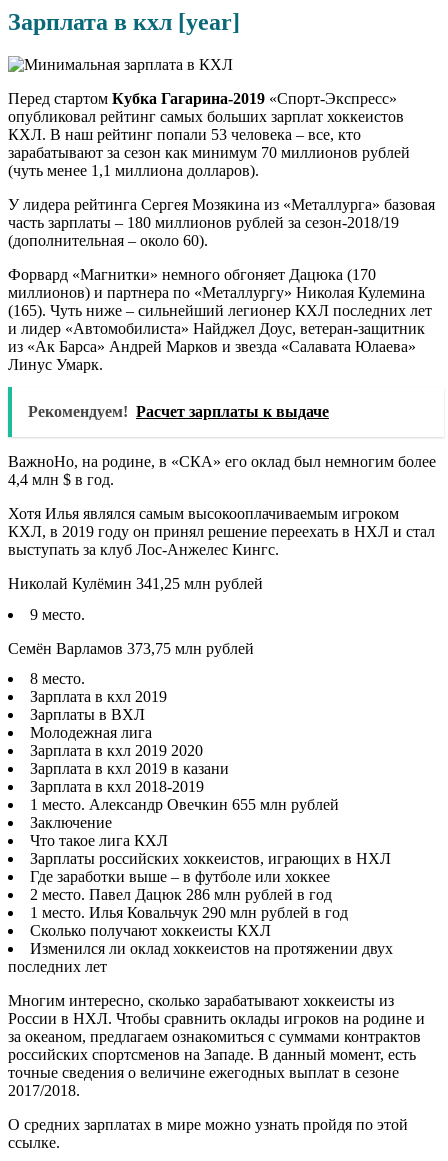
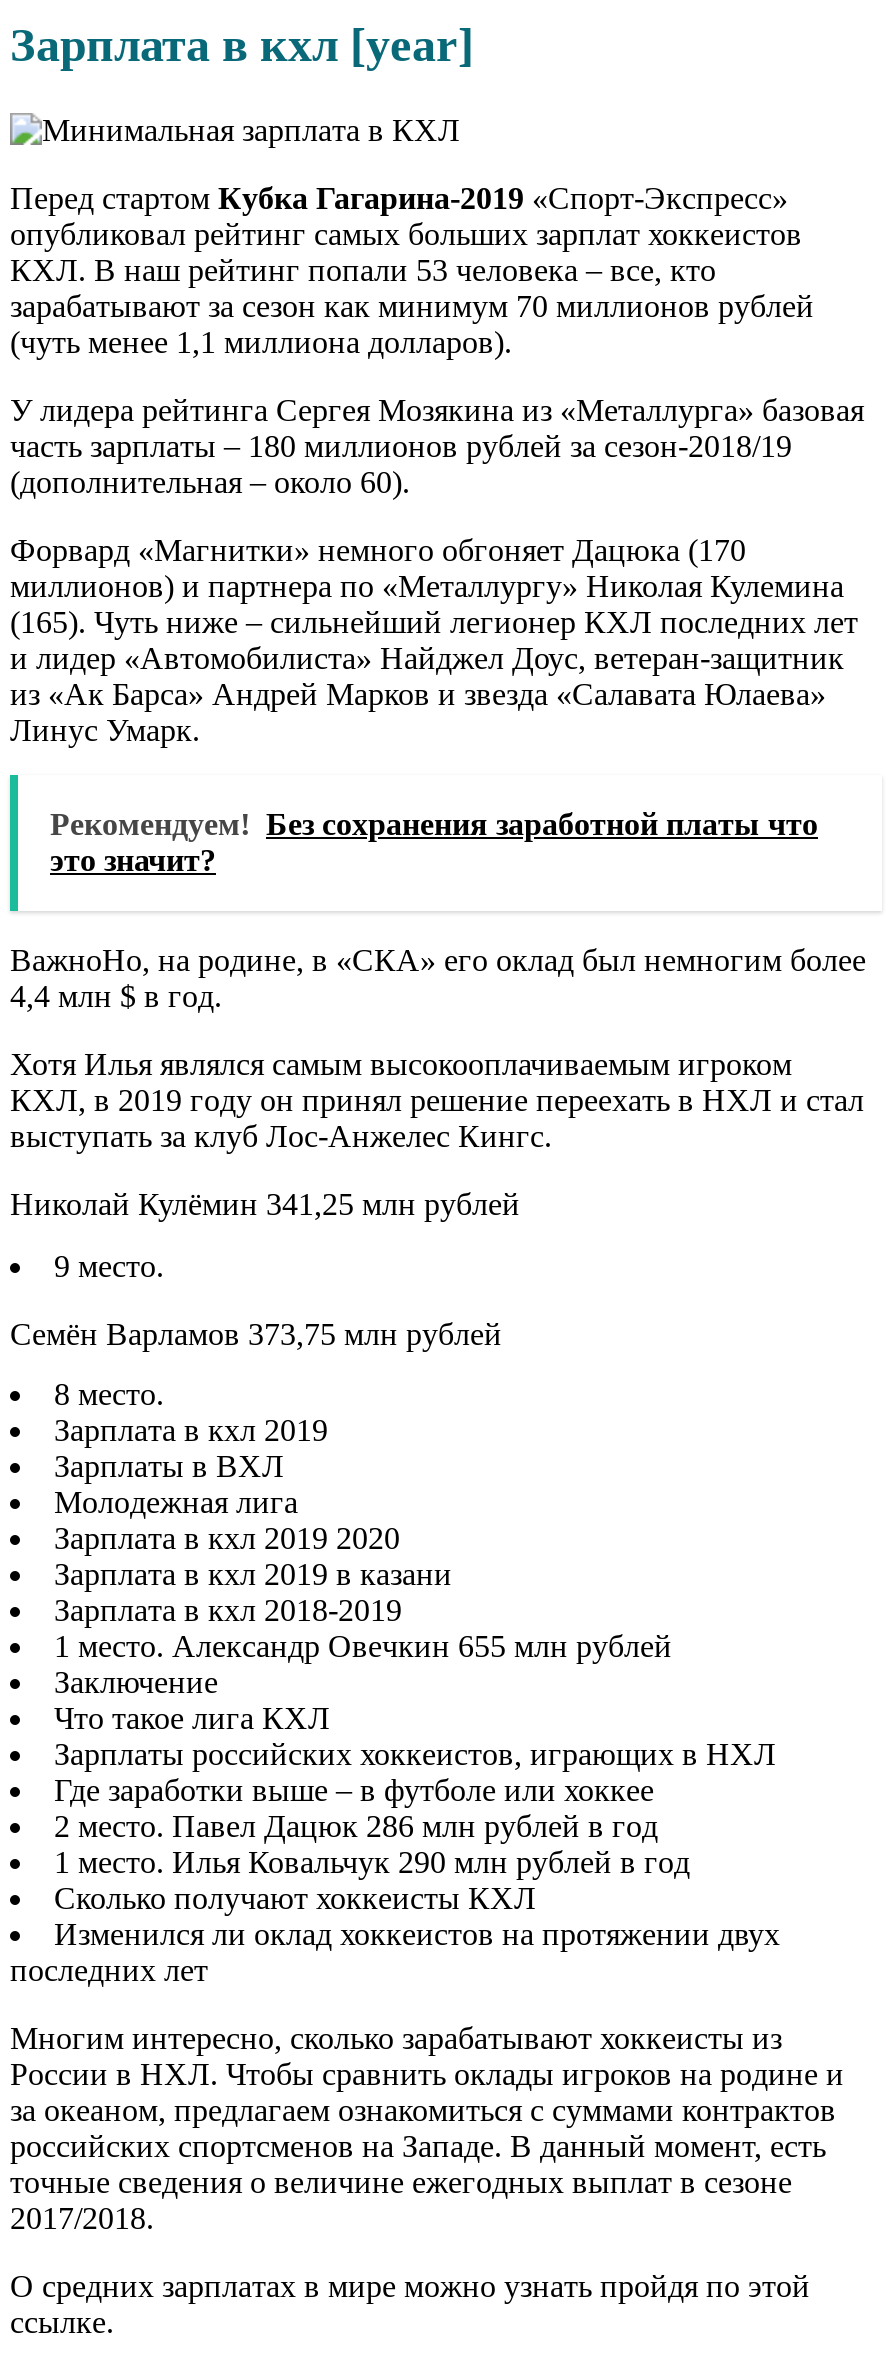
[28,403,329,420] Рекомендуем! Расчет зарплаты к выдаче -> [50,806,818,876] Рекомендуем! Без сохранения заработной платы что | это значит?

